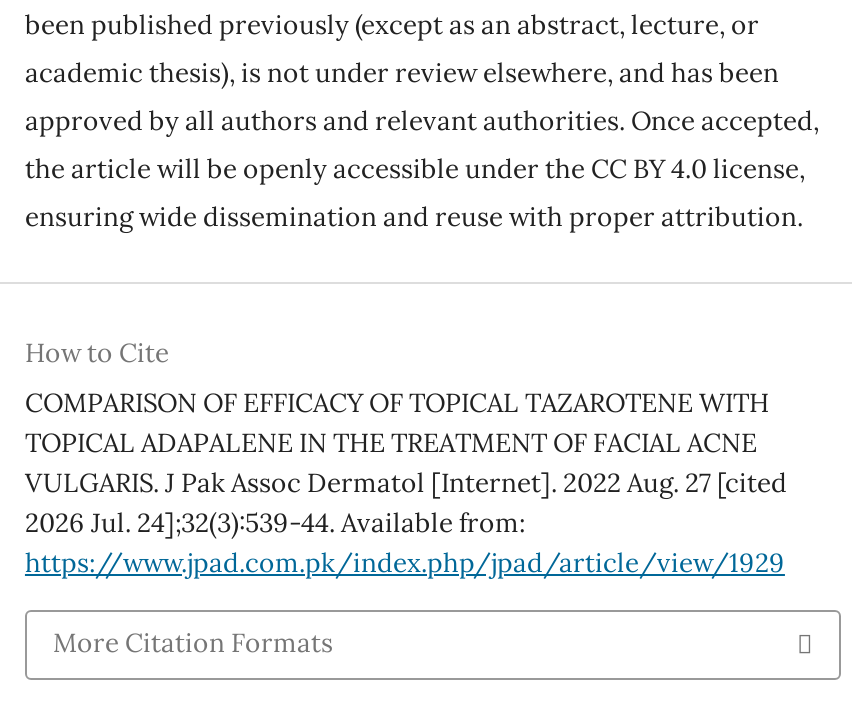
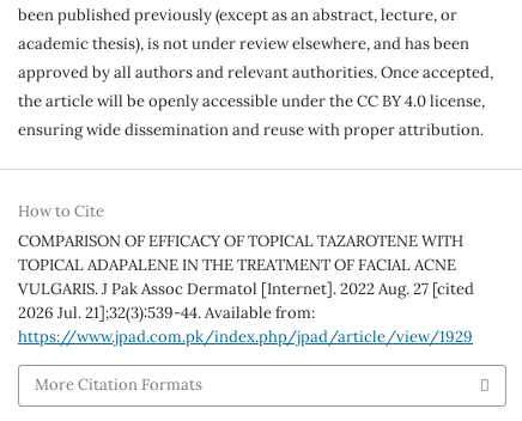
[25,506,525,540] 2026 Jul. 24];32(3):539-44. Available from: -> [18,303,315,323] 2026 Jul. 21];32(3):539-44. Available from:

